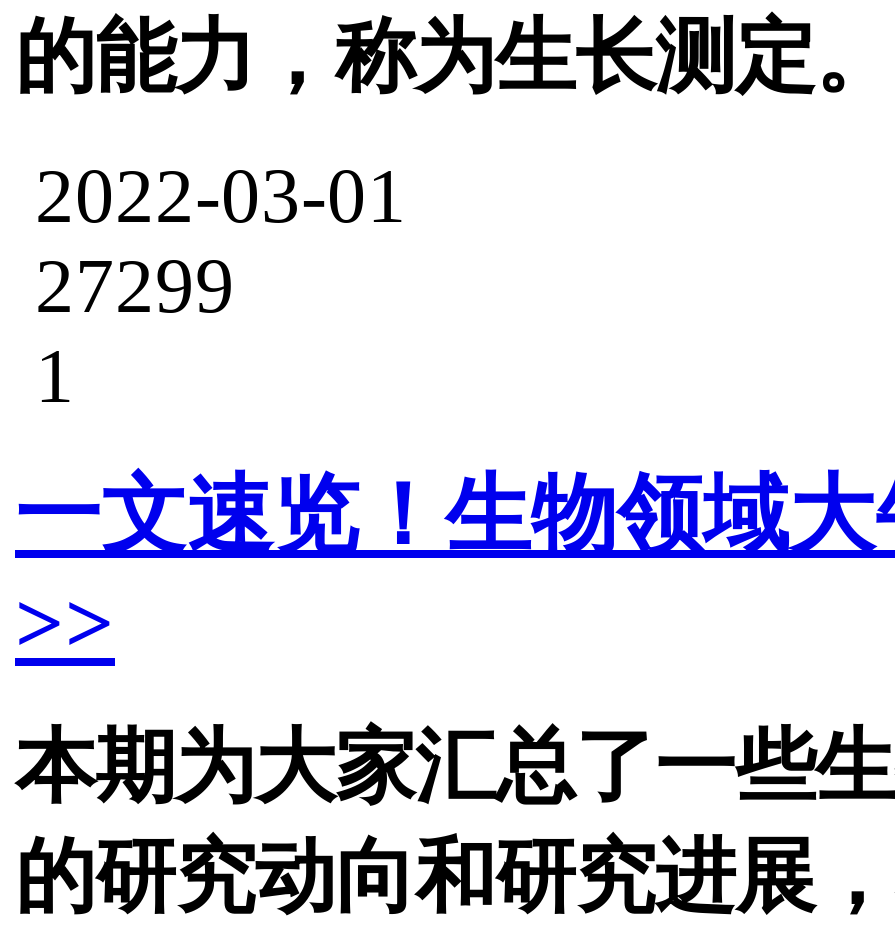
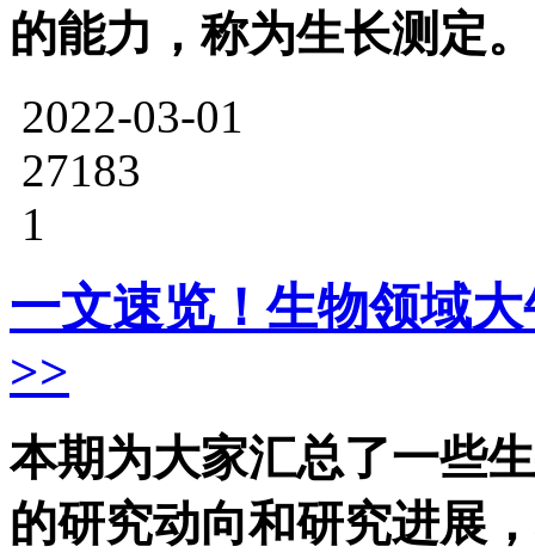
[15,241,235,327] 27299 -> [10,144,141,195] 27183

